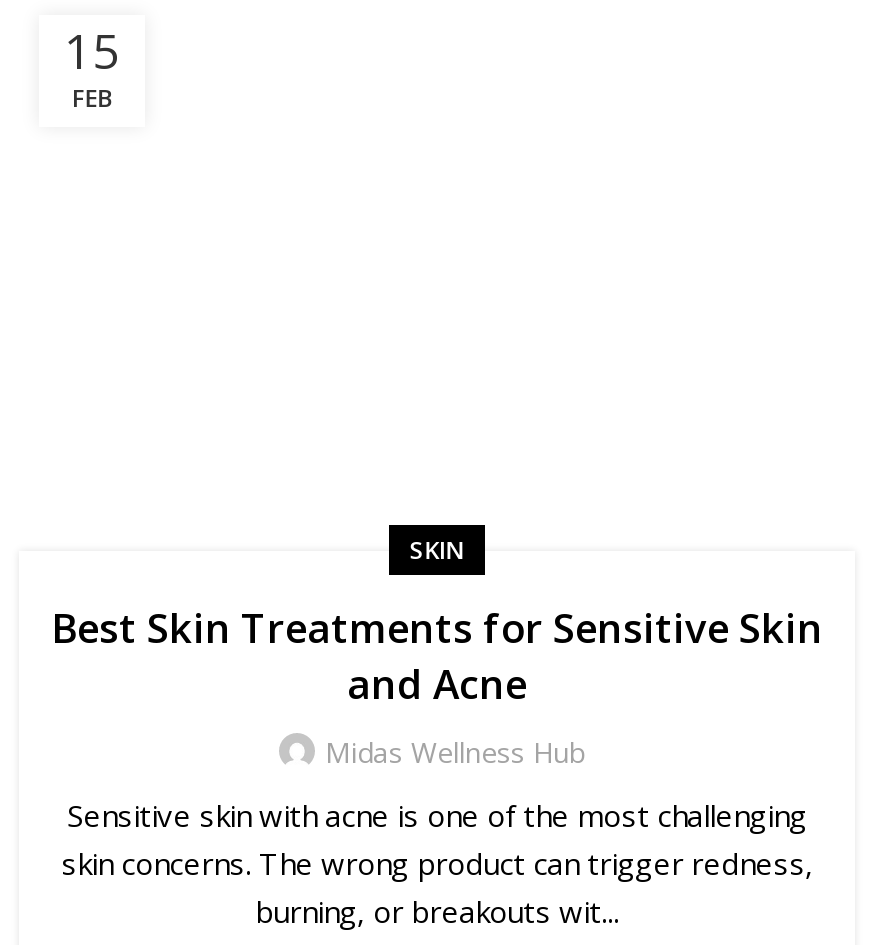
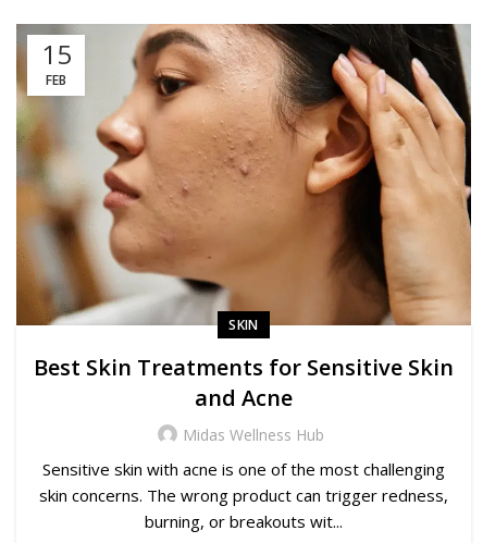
none -> [15,23,472,326] [image]

